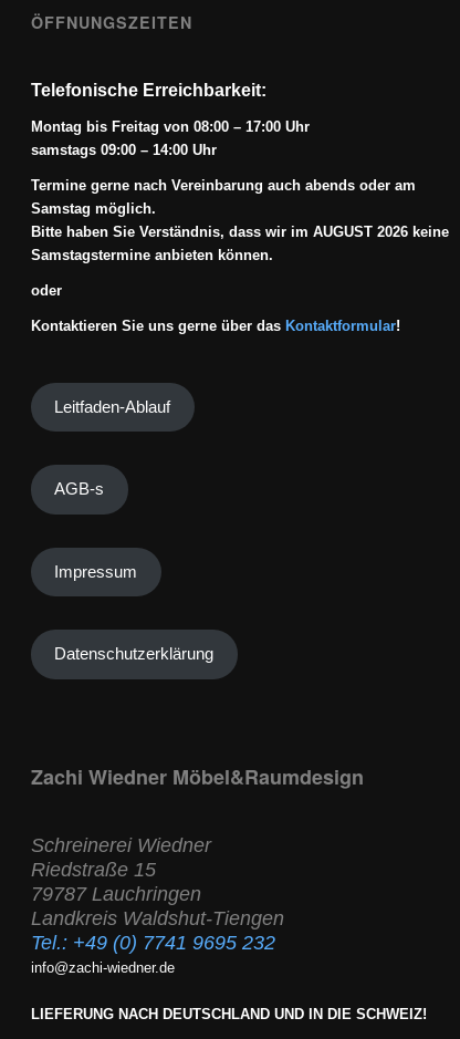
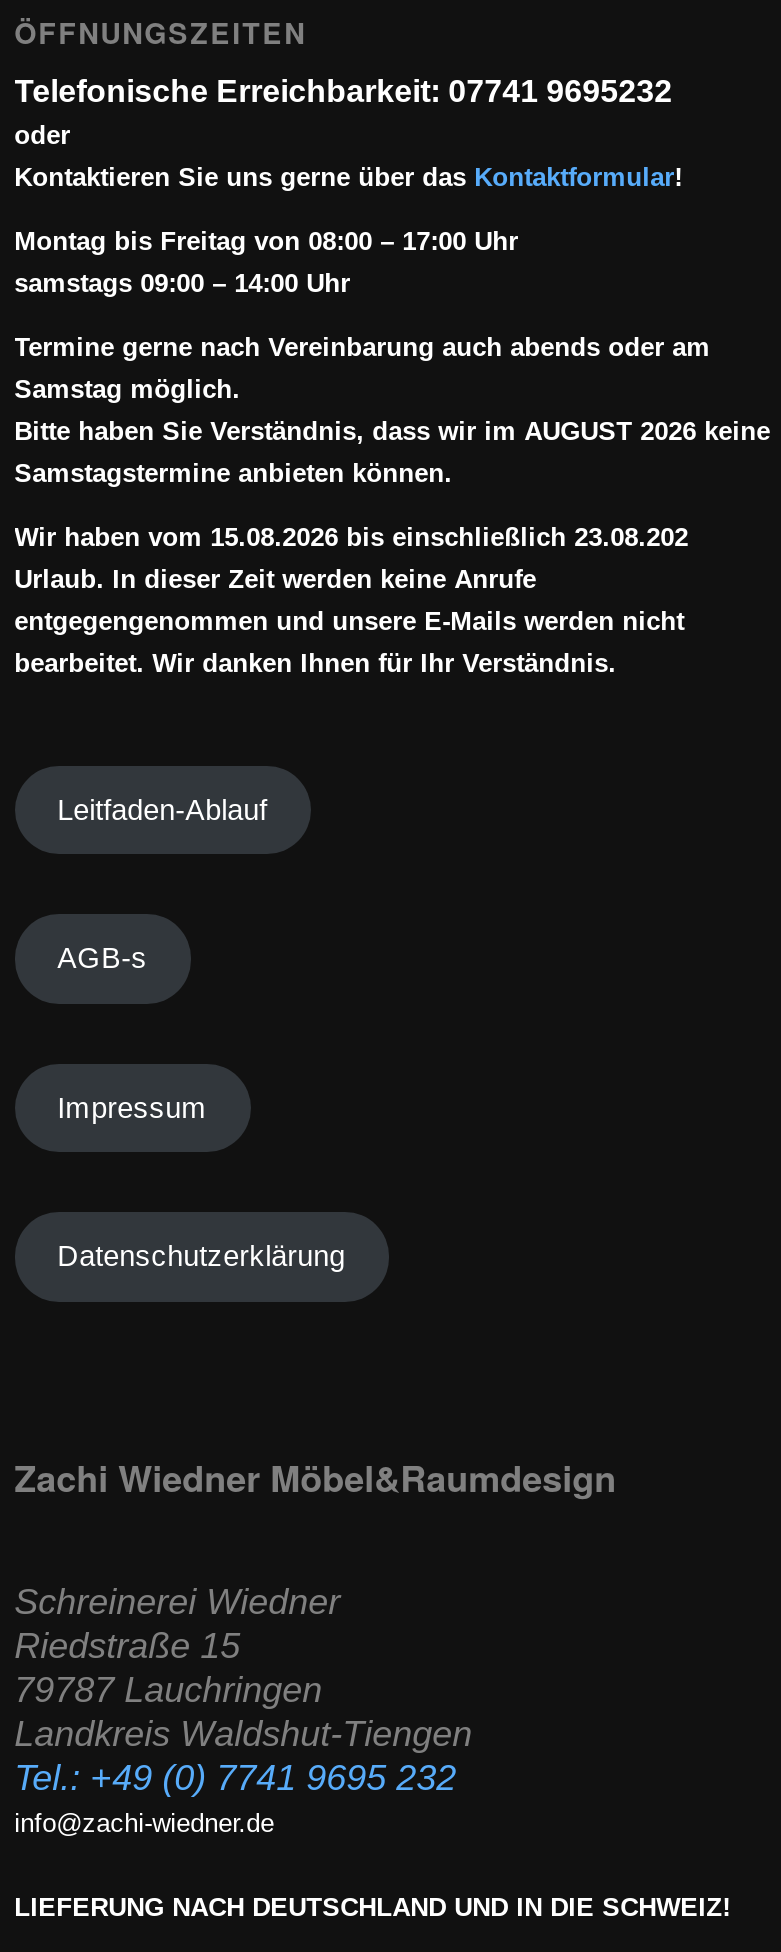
[31,80,266,99] Telefonische Erreichbarkeit: -> [14,73,672,107] Telefonische Erreichbarkeit: 07741 9695232
none -> [14,522,688,678] Wir haben vom 15.08.2026 bis einschließlich 23.08.202 | Urlaub. In dieser Zeit werden keine Anrufe | entgegengenommen und unsere E-Mails werden nicht | bearbeitet. Wir danken Ihnen für Ihr Verständnis.
moved [31,282,400,334] -> [14,119,682,191]: oder | Kontaktieren Sie uns gerne über das Kontaktformular!

